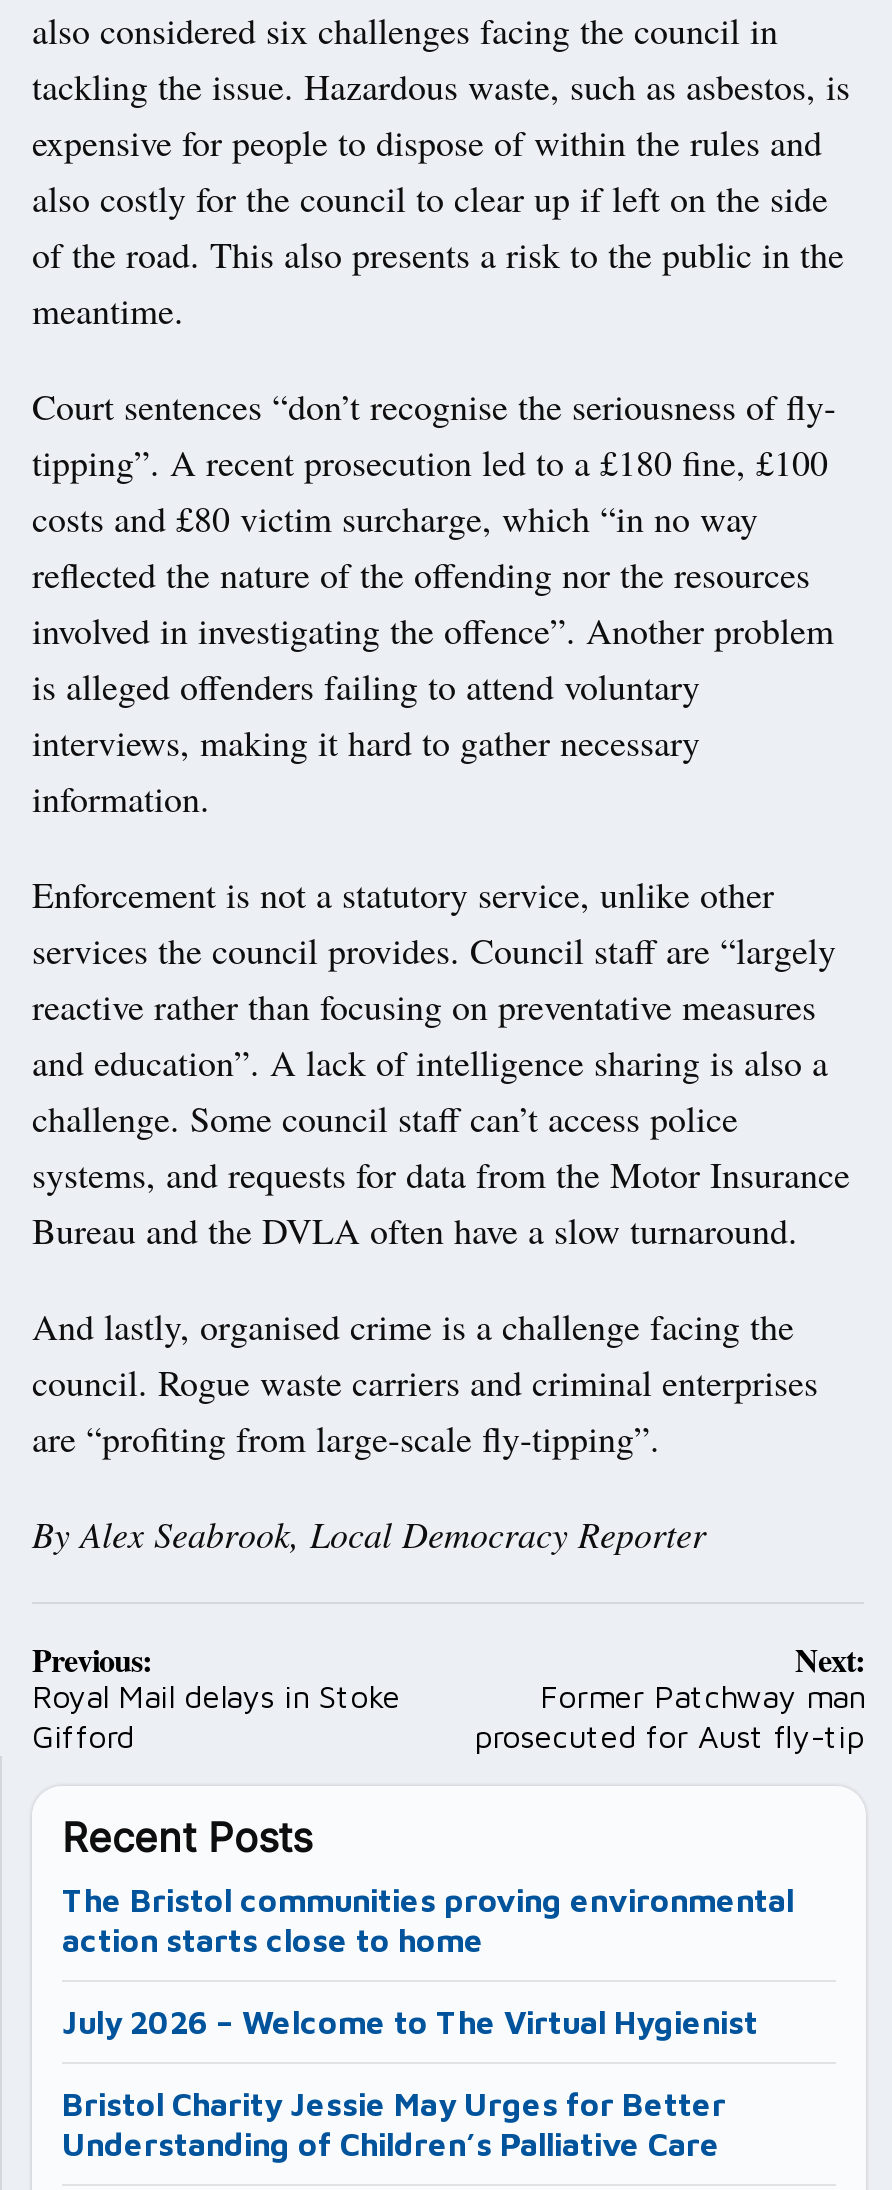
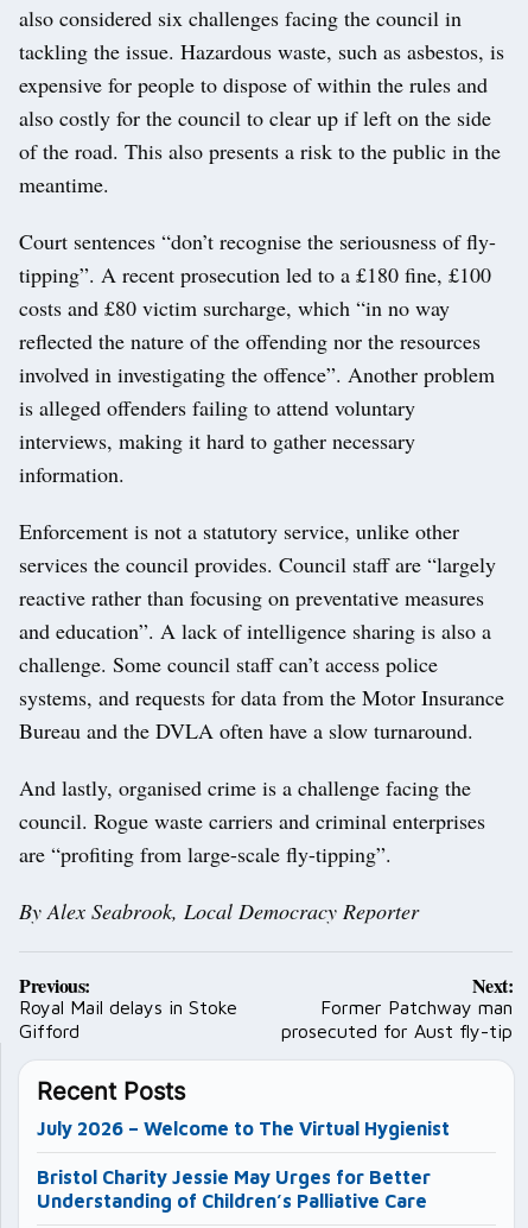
[62,1883,794,1959] The Bristol communities proving environmental | action starts close to home -> none

